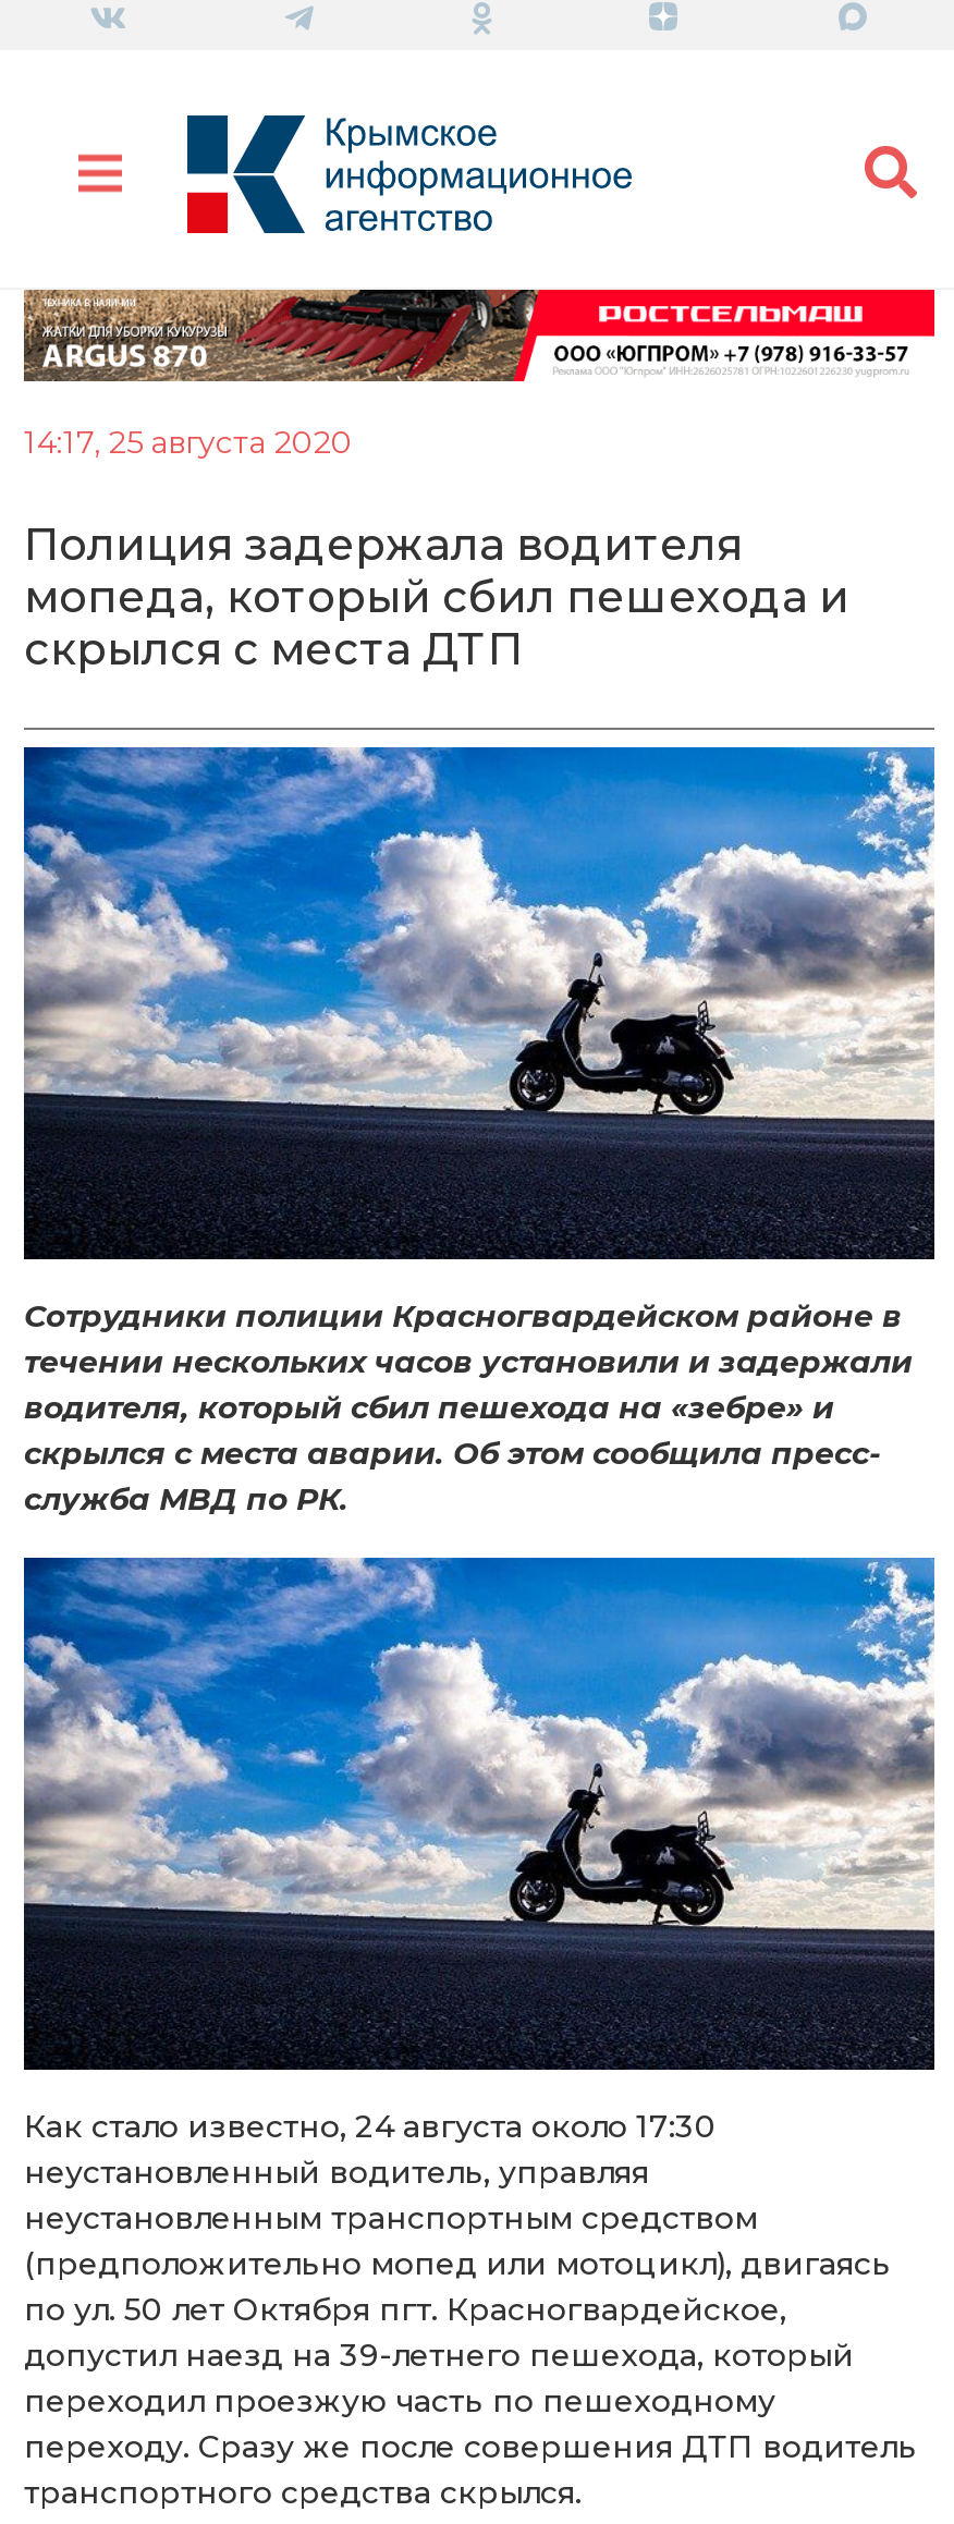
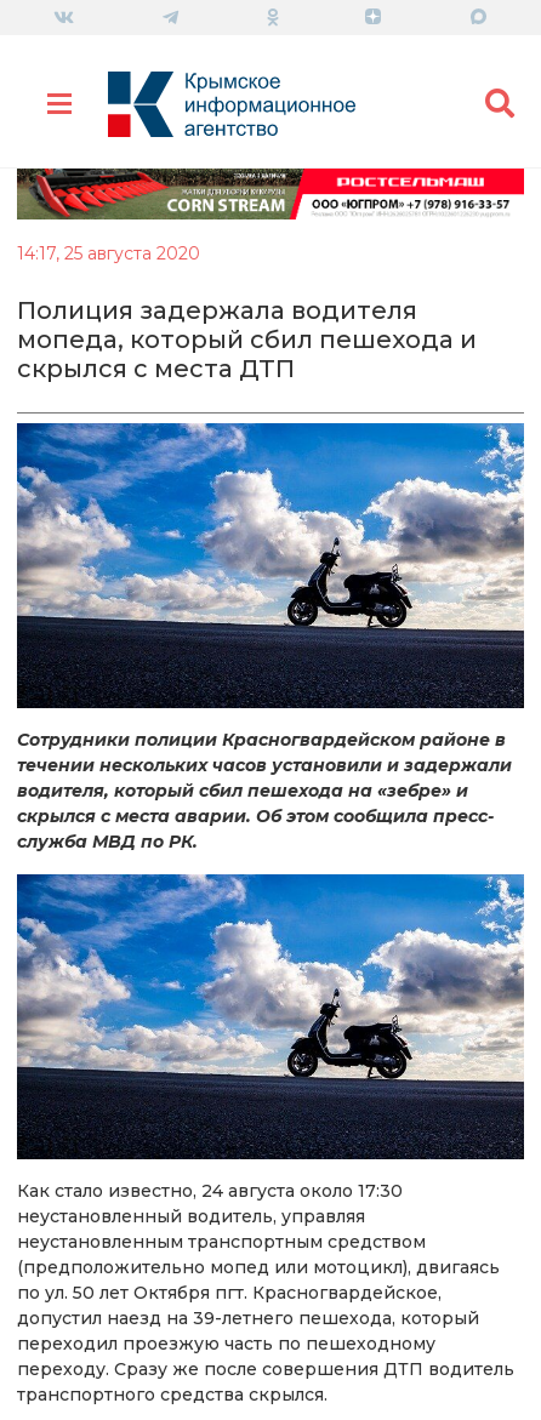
[22,288,538,381] [image] -> [16,167,302,219] [image]

